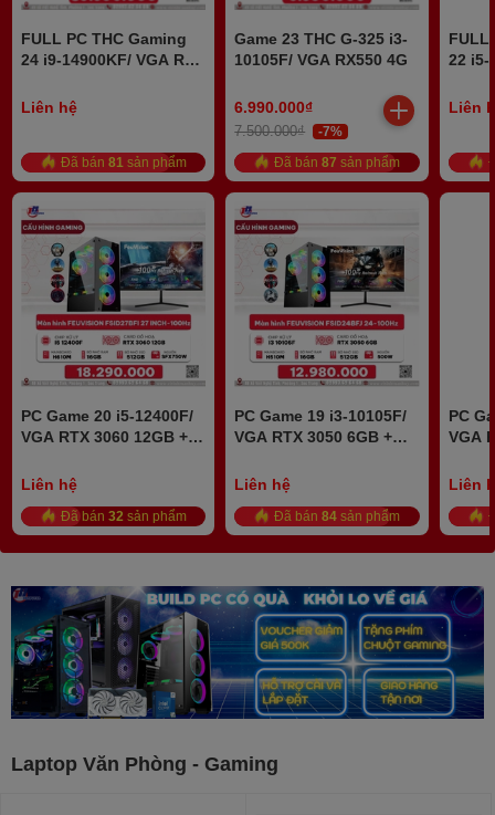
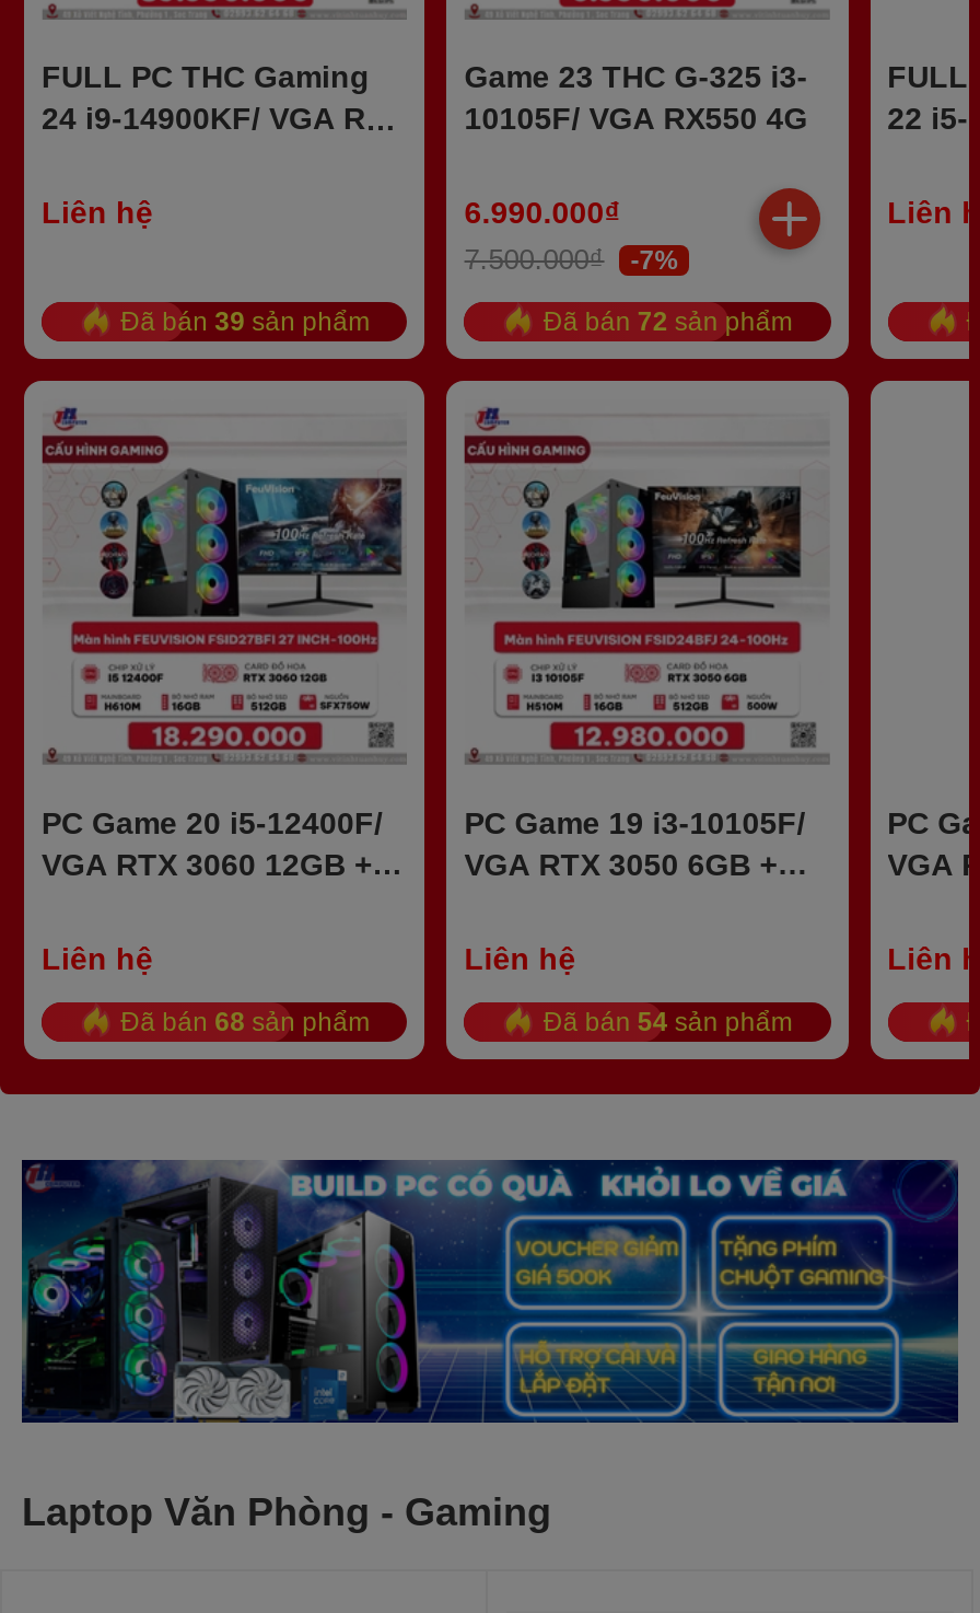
[58,154,187,171] Đã bán 81 sản phẩm -> [114,305,370,338] Đã bán 39 sản phẩm
[271,154,400,171] Đã bán 87 sản phẩm -> [537,305,793,338] Đã bán 72 sản phẩm
[58,507,187,524] Đã bán32sản phẩm -> [114,1004,370,1037] Đã bán68sản phẩm
[271,507,400,524] Đã bán84sản phẩm -> [537,1004,793,1037] Đã bán54sản phẩm

